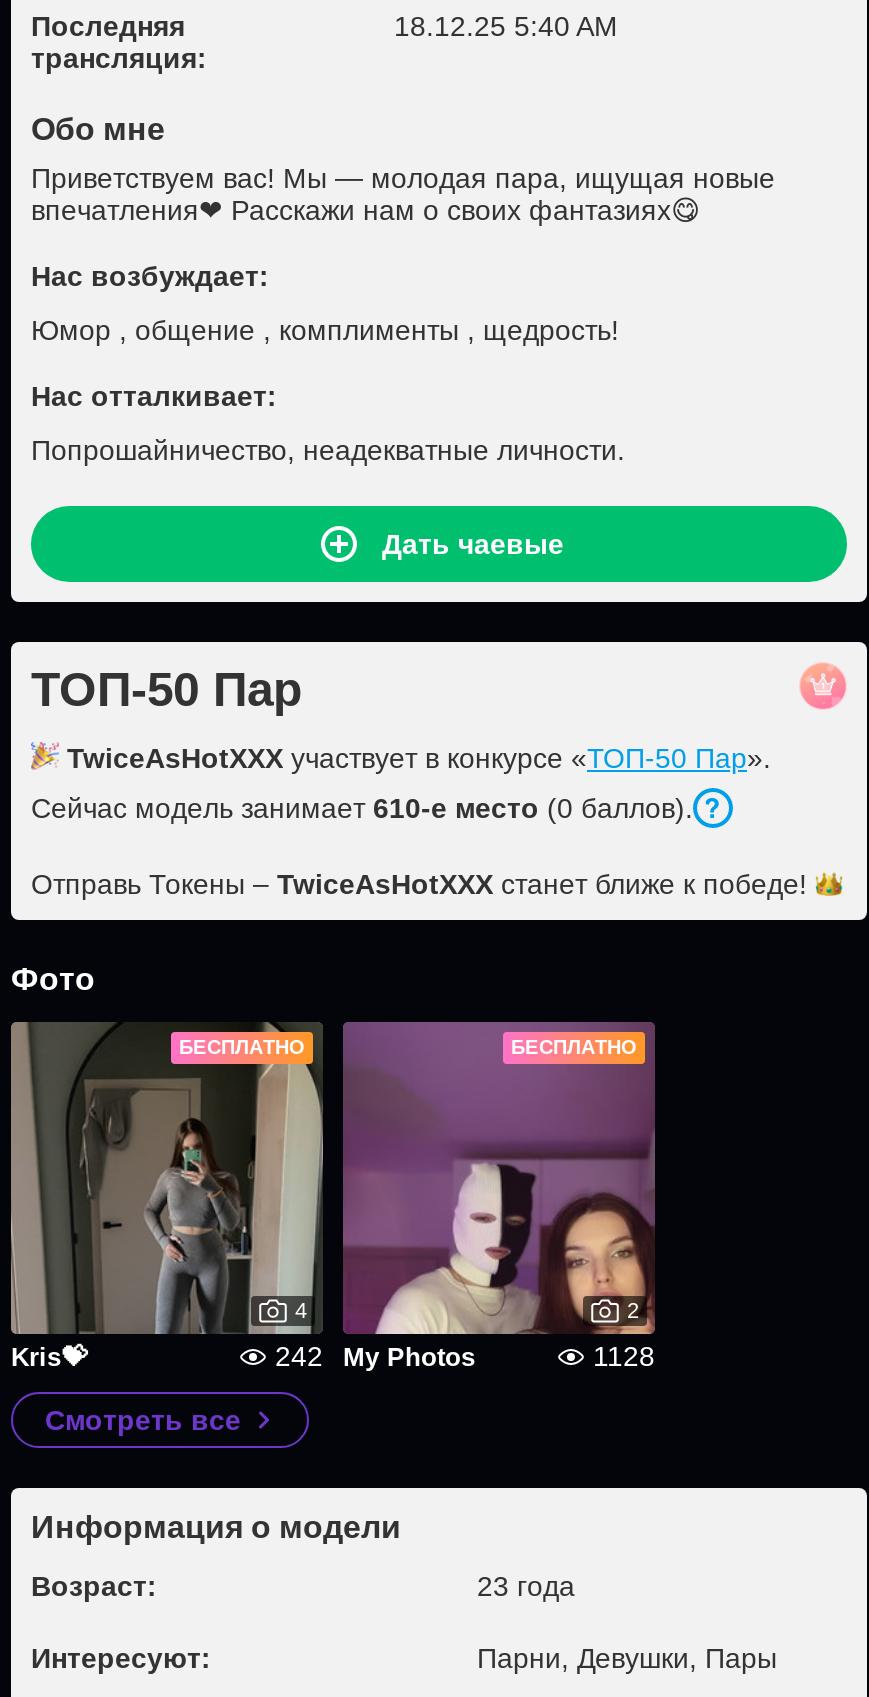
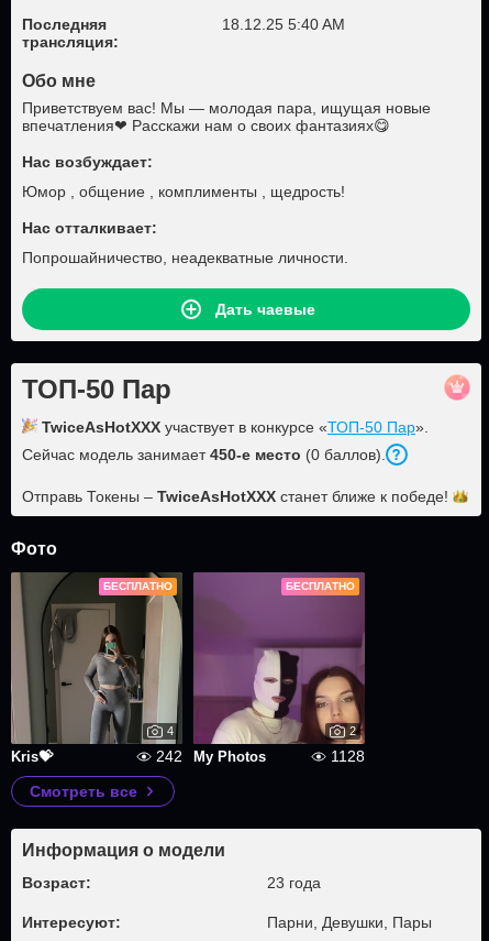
[31,792,693,824] Сейчас модель занимает 610-е место (0 баллов). -> [22,446,386,463] Сейчас модель занимает 450-е место (0 баллов).

